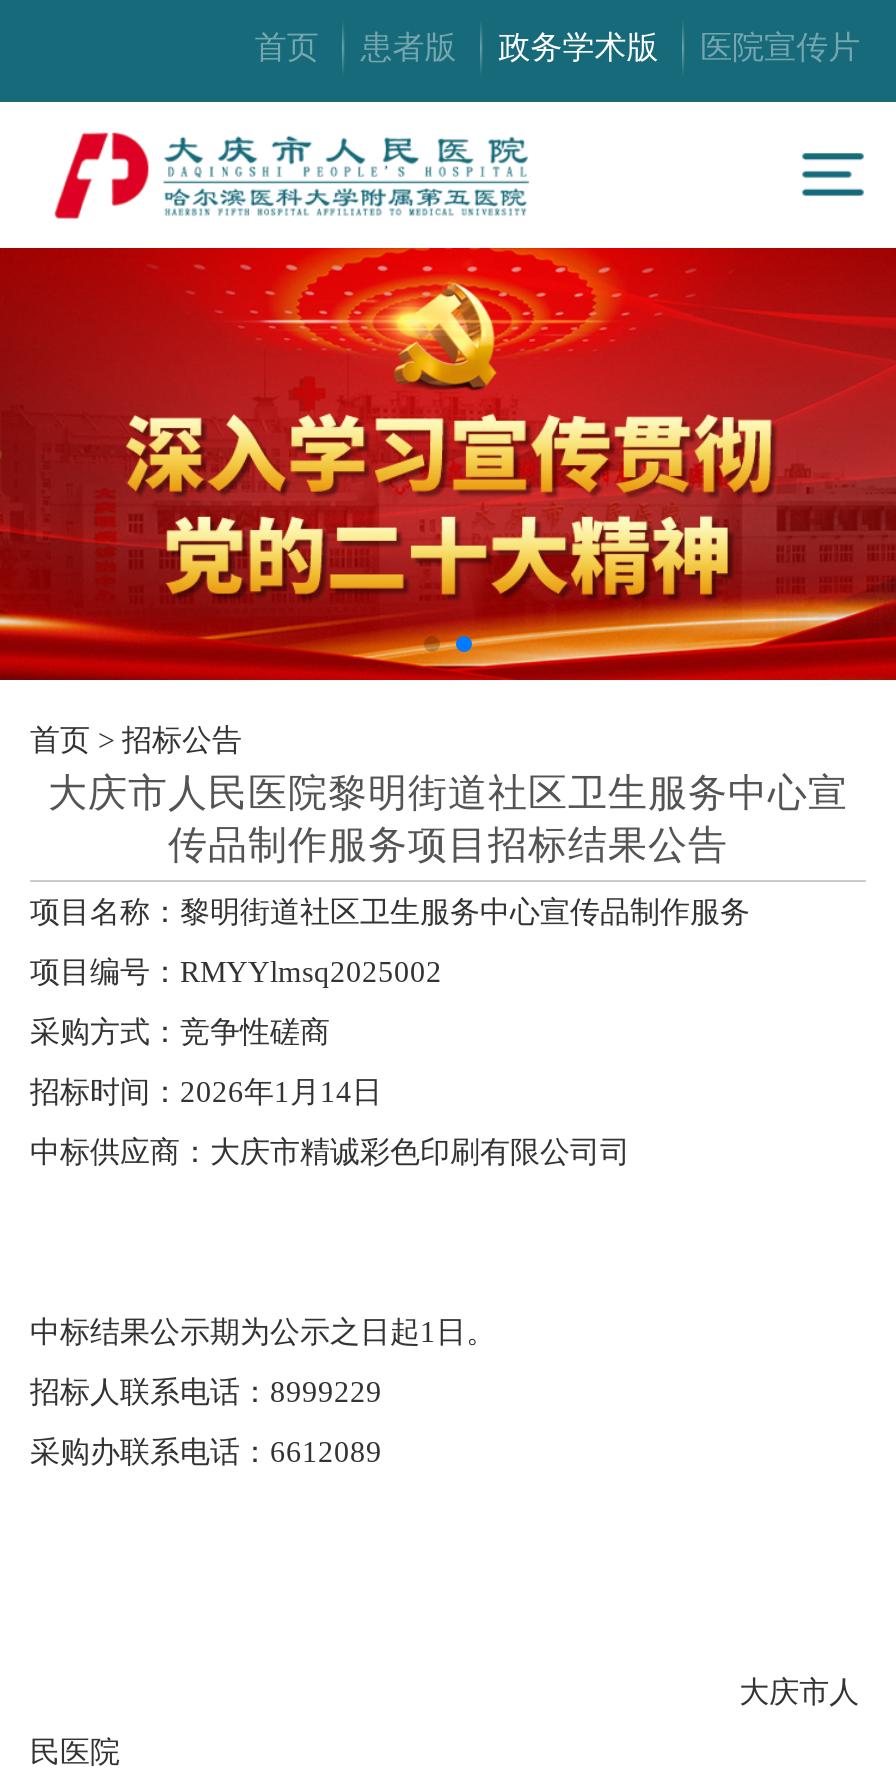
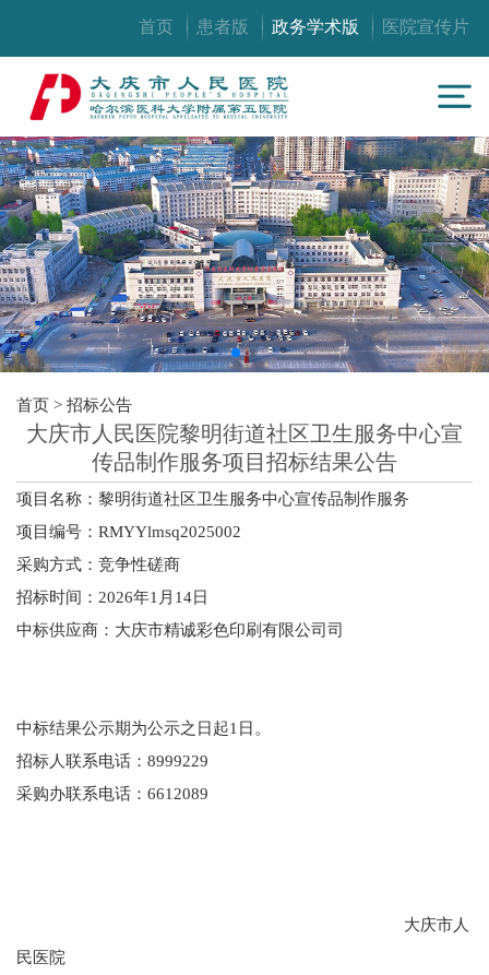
[6,246,890,682] [image] -> [3,135,486,373] [image]

